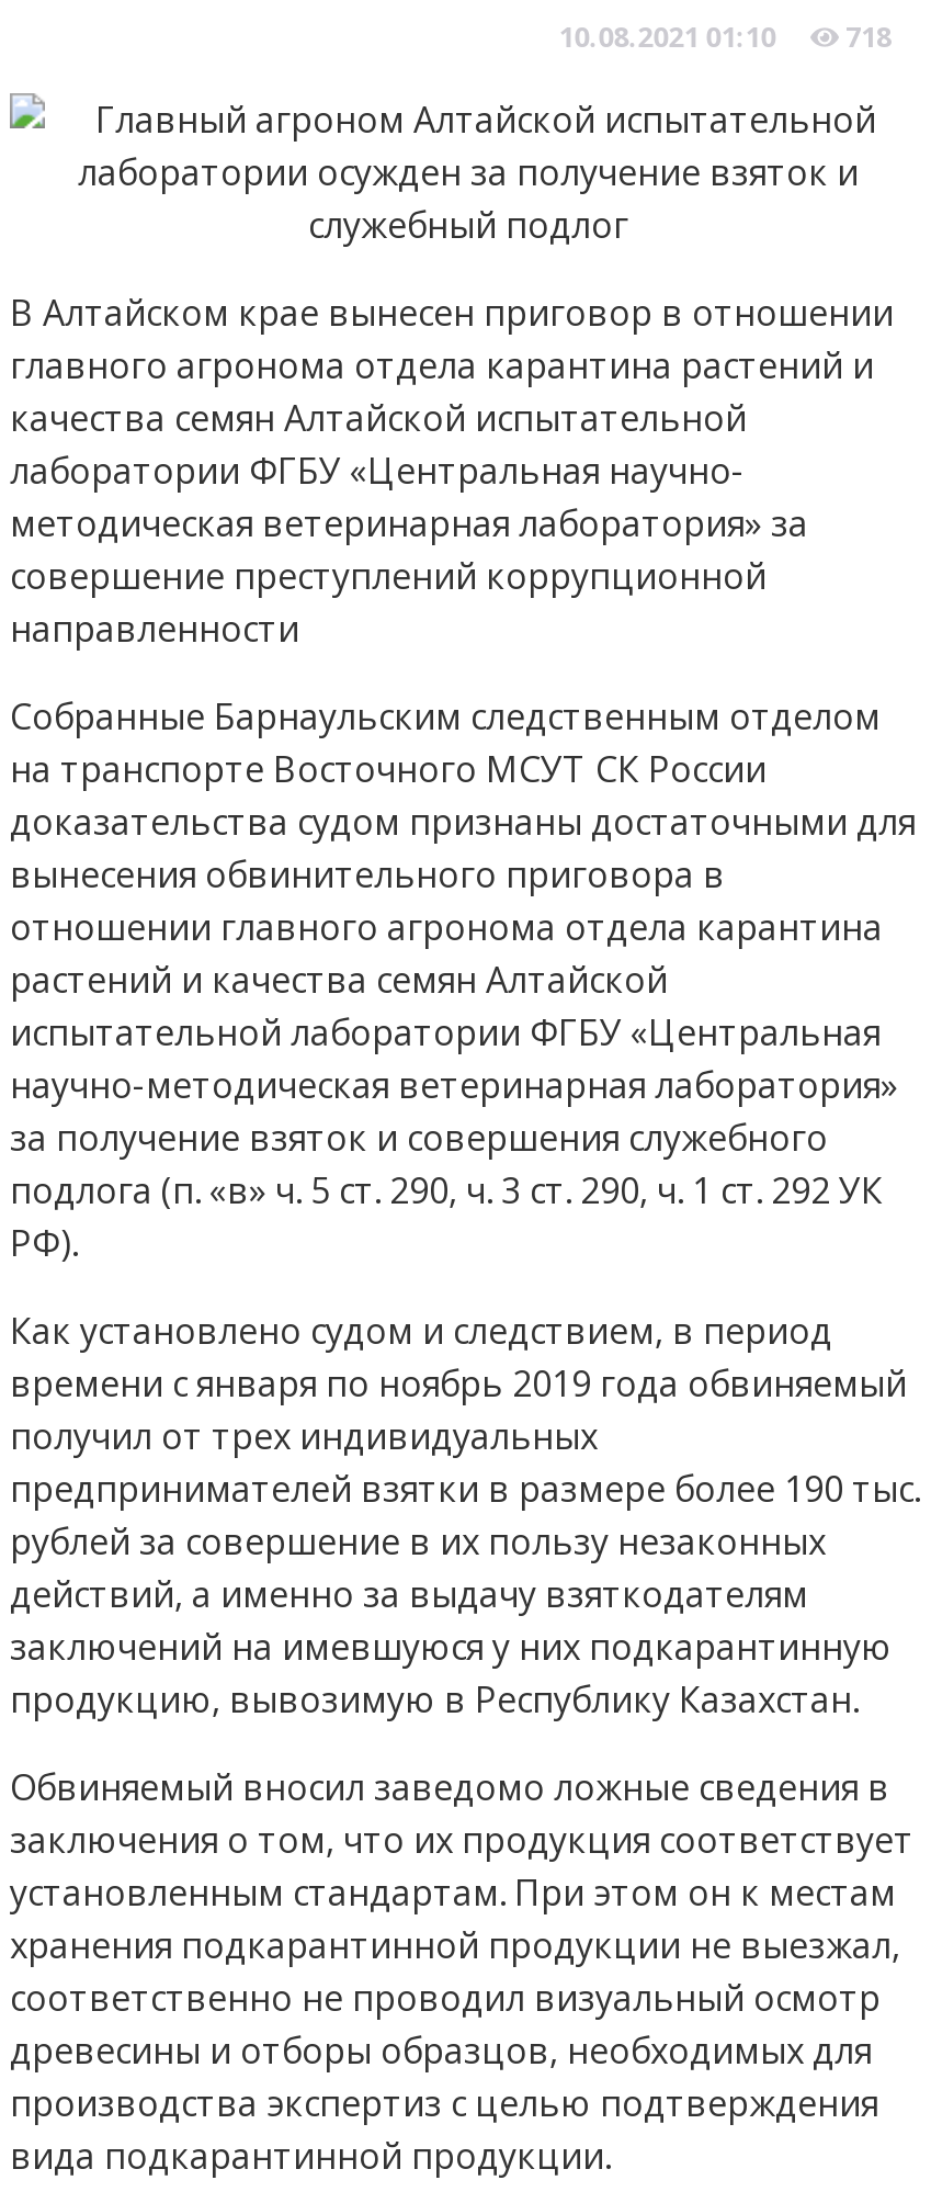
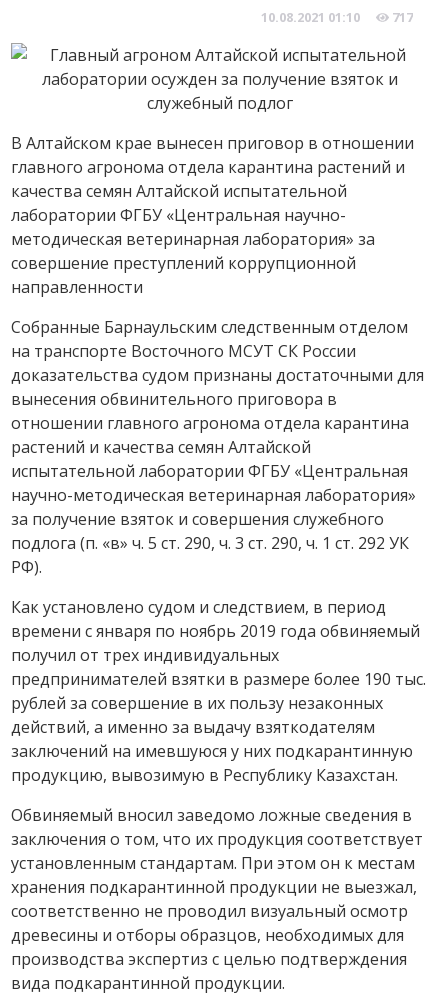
[559,16,892,56] 10.08.2021 01:10 718 -> [261,8,413,26] 10.08.2021 01:10 717

